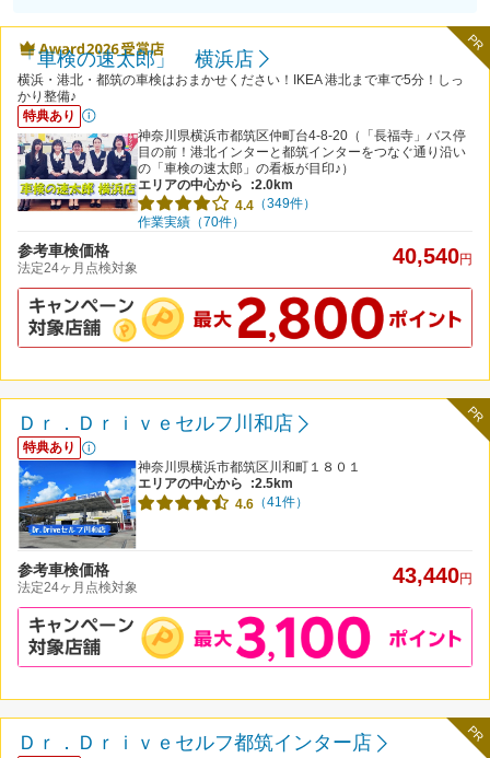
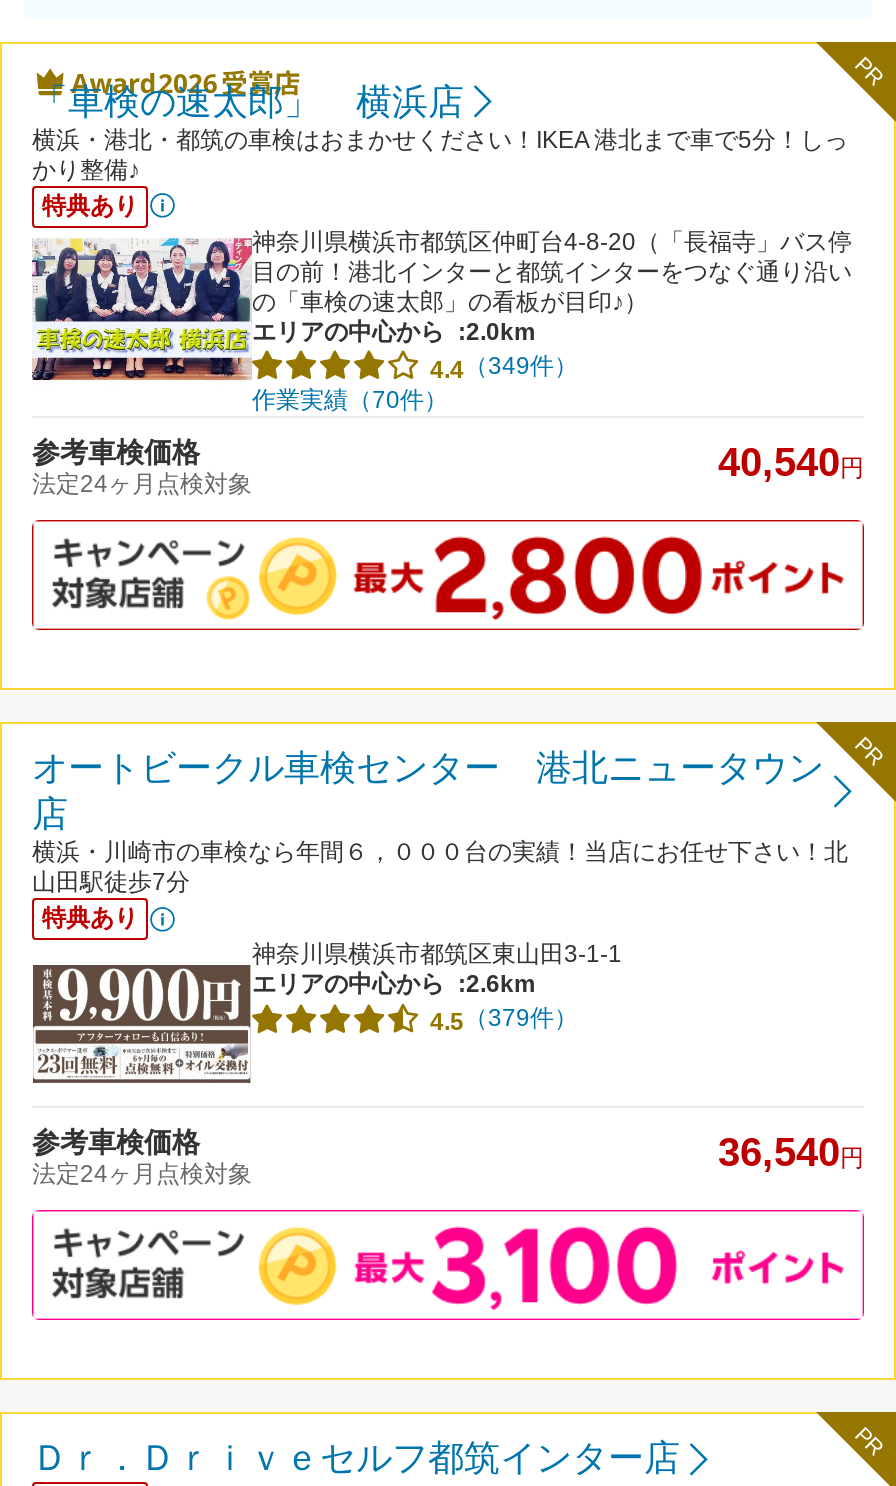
[17,413,293,434] Ｄｒ．Ｄｒｉｖｅセルフ川和店 -> [32,748,848,896] オートビークル車検センター 港北ニュータウン | 店 | 横浜・川崎市の車検なら年間６，０００台の実績！当店にお任せ下さい！北 | 山田駅徒歩7分
[17,460,361,549] [image] | 神奈川県横浜市都筑区川和町１８０１ | エリアの中心から :2.5km | 4.6（41件） -> [32,940,622,1104] [image] | 神奈川県横浜市都筑区東山田3-1-1 | エリアの中心から :2.6km | 4.5（379件）
[393,564,472,588] 43,440円 -> [718,1131,864,1175] 36,540円

